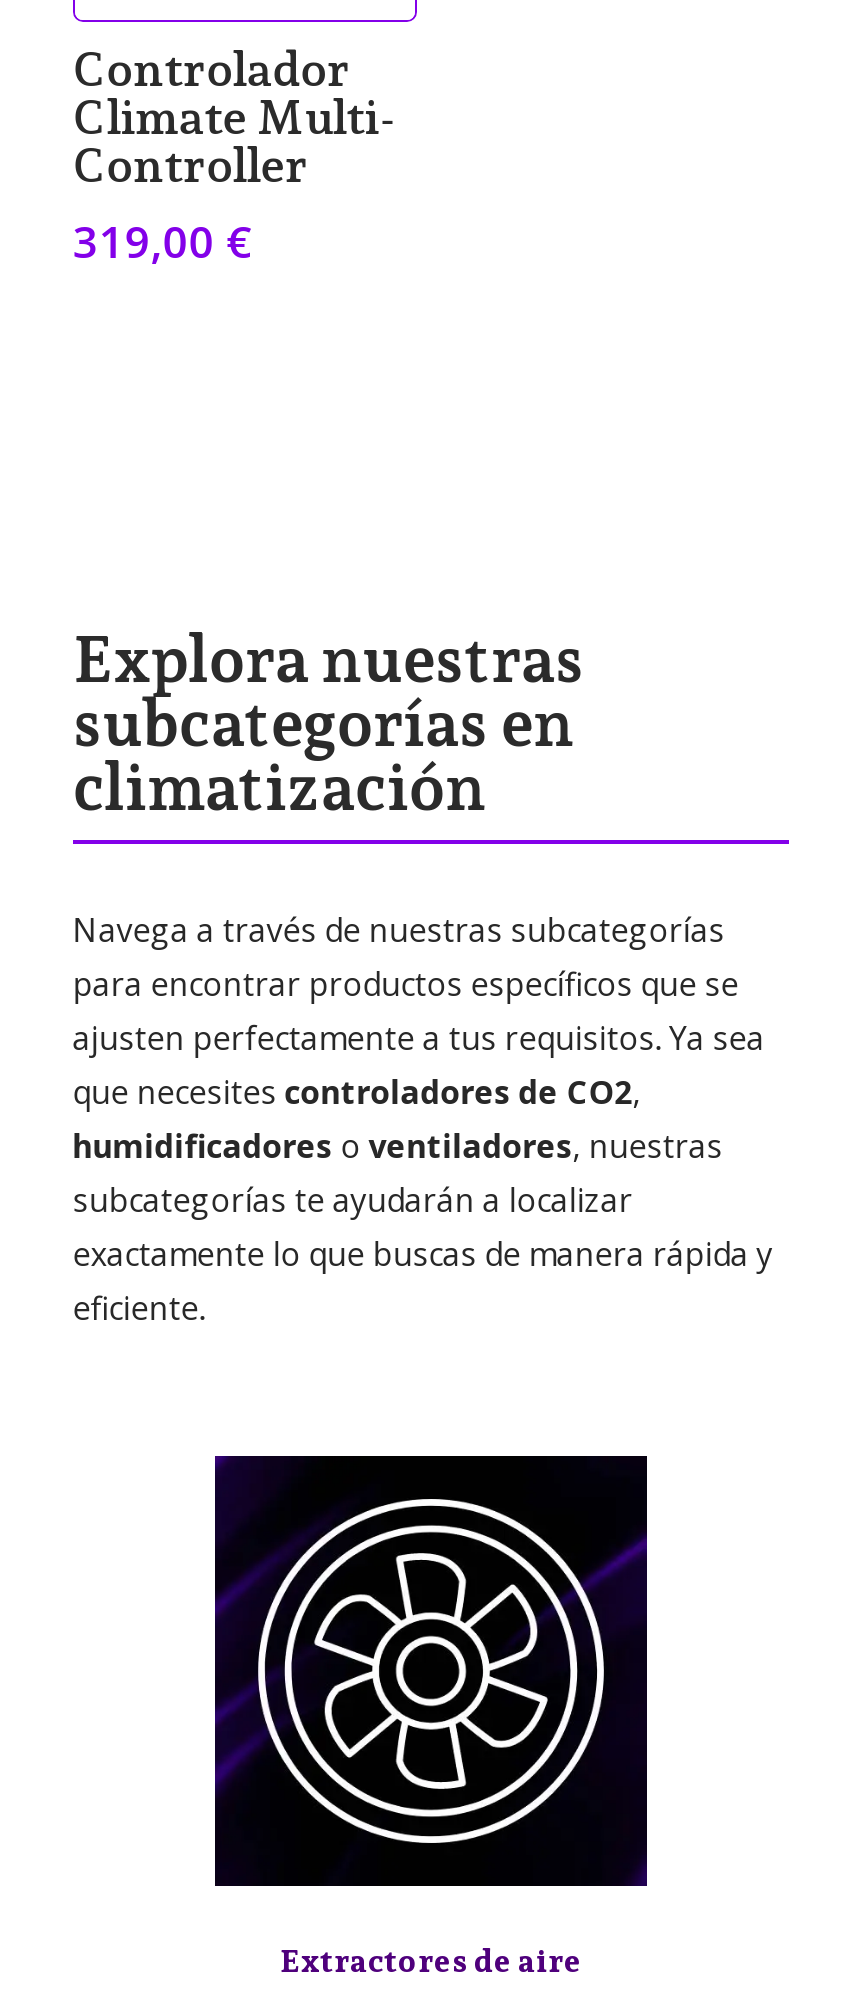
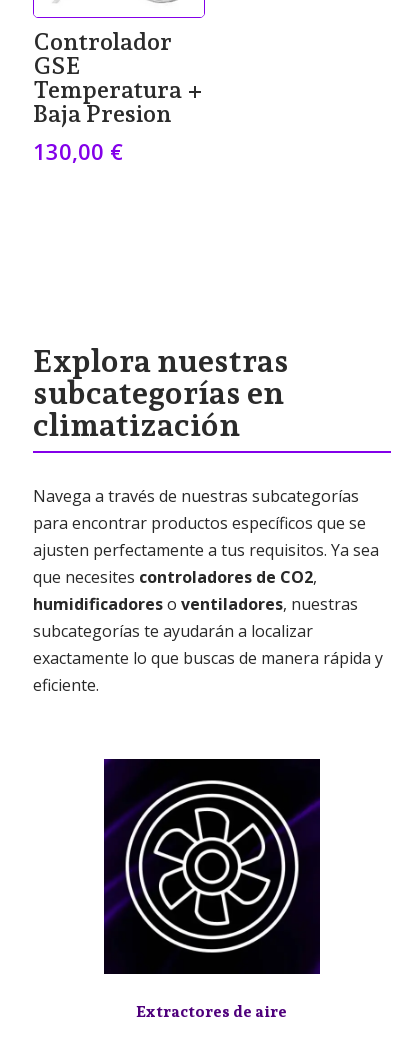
[73,87,397,269] Climate Multi- | Controller | 319,00 € -> [33,51,203,166] GSE | Temperatura + | Baja Presion | 130,00 €

